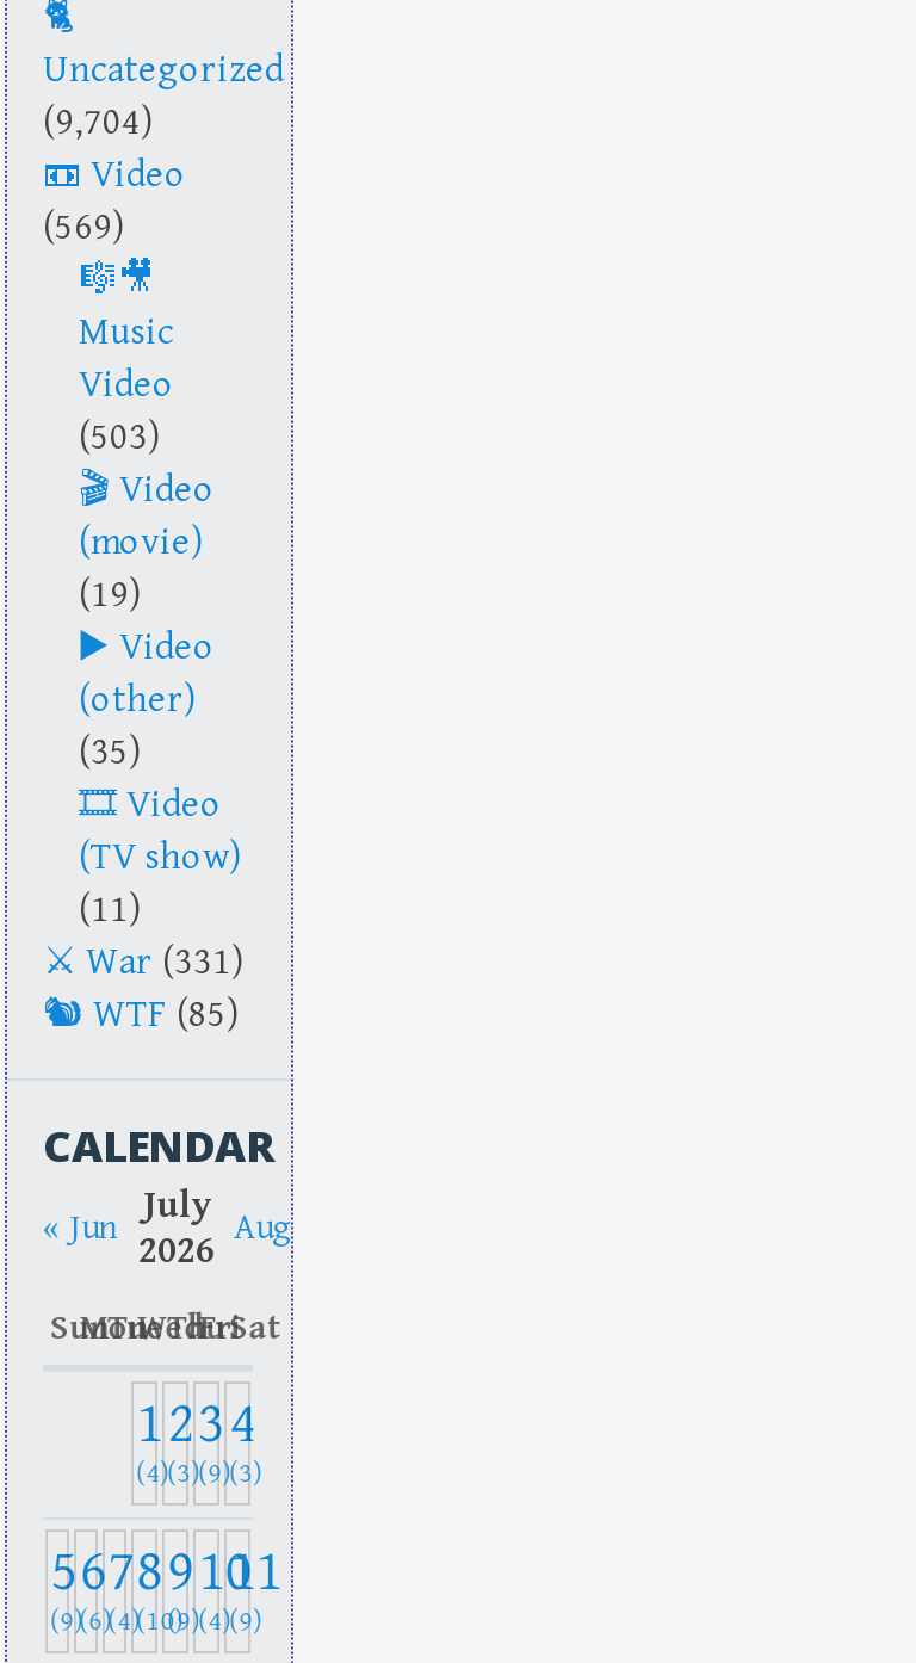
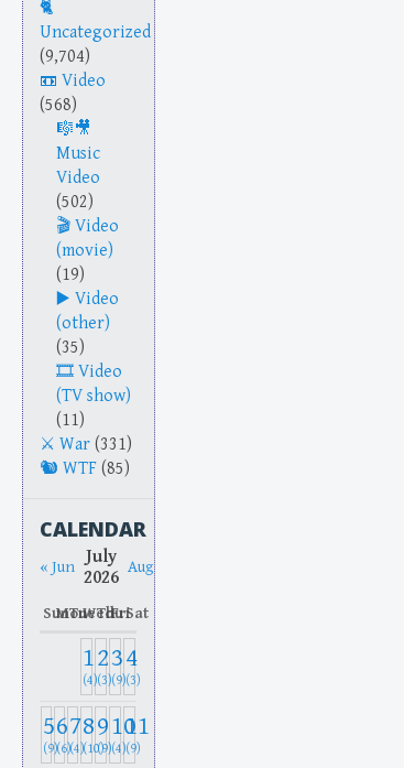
[43,204,124,250] (569) -> [40,94,77,115] (568)
[79,414,160,460] (503) -> [56,191,94,212] (502)

